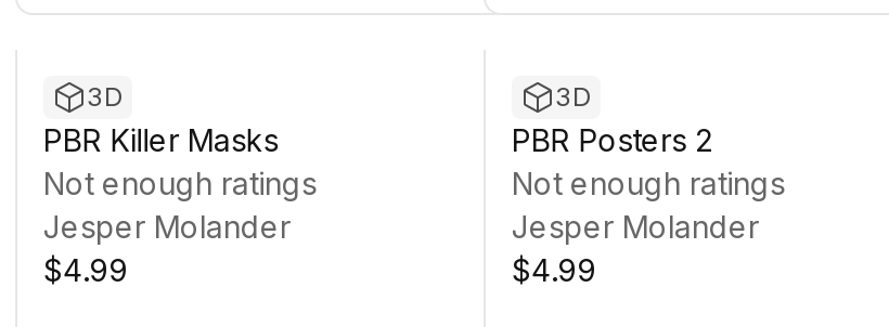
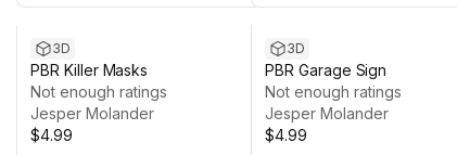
[512,121,712,158] PBR Posters 2 -> [265,61,387,79] PBR Garage Sign

